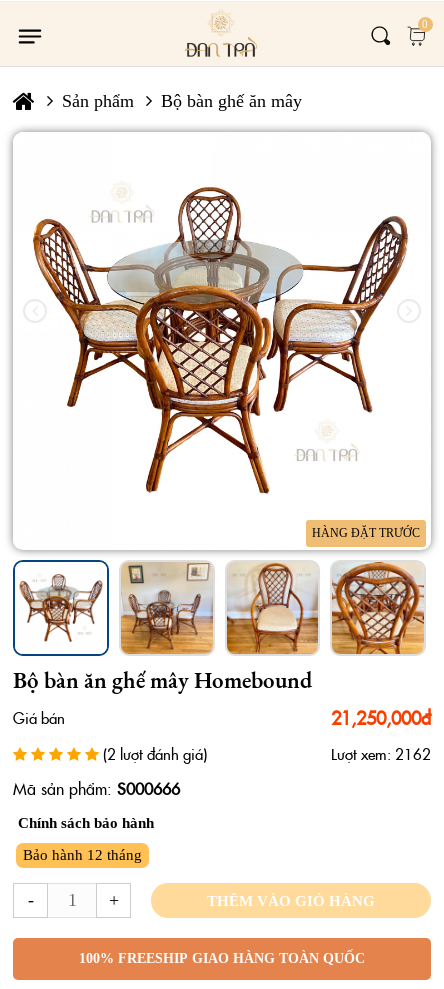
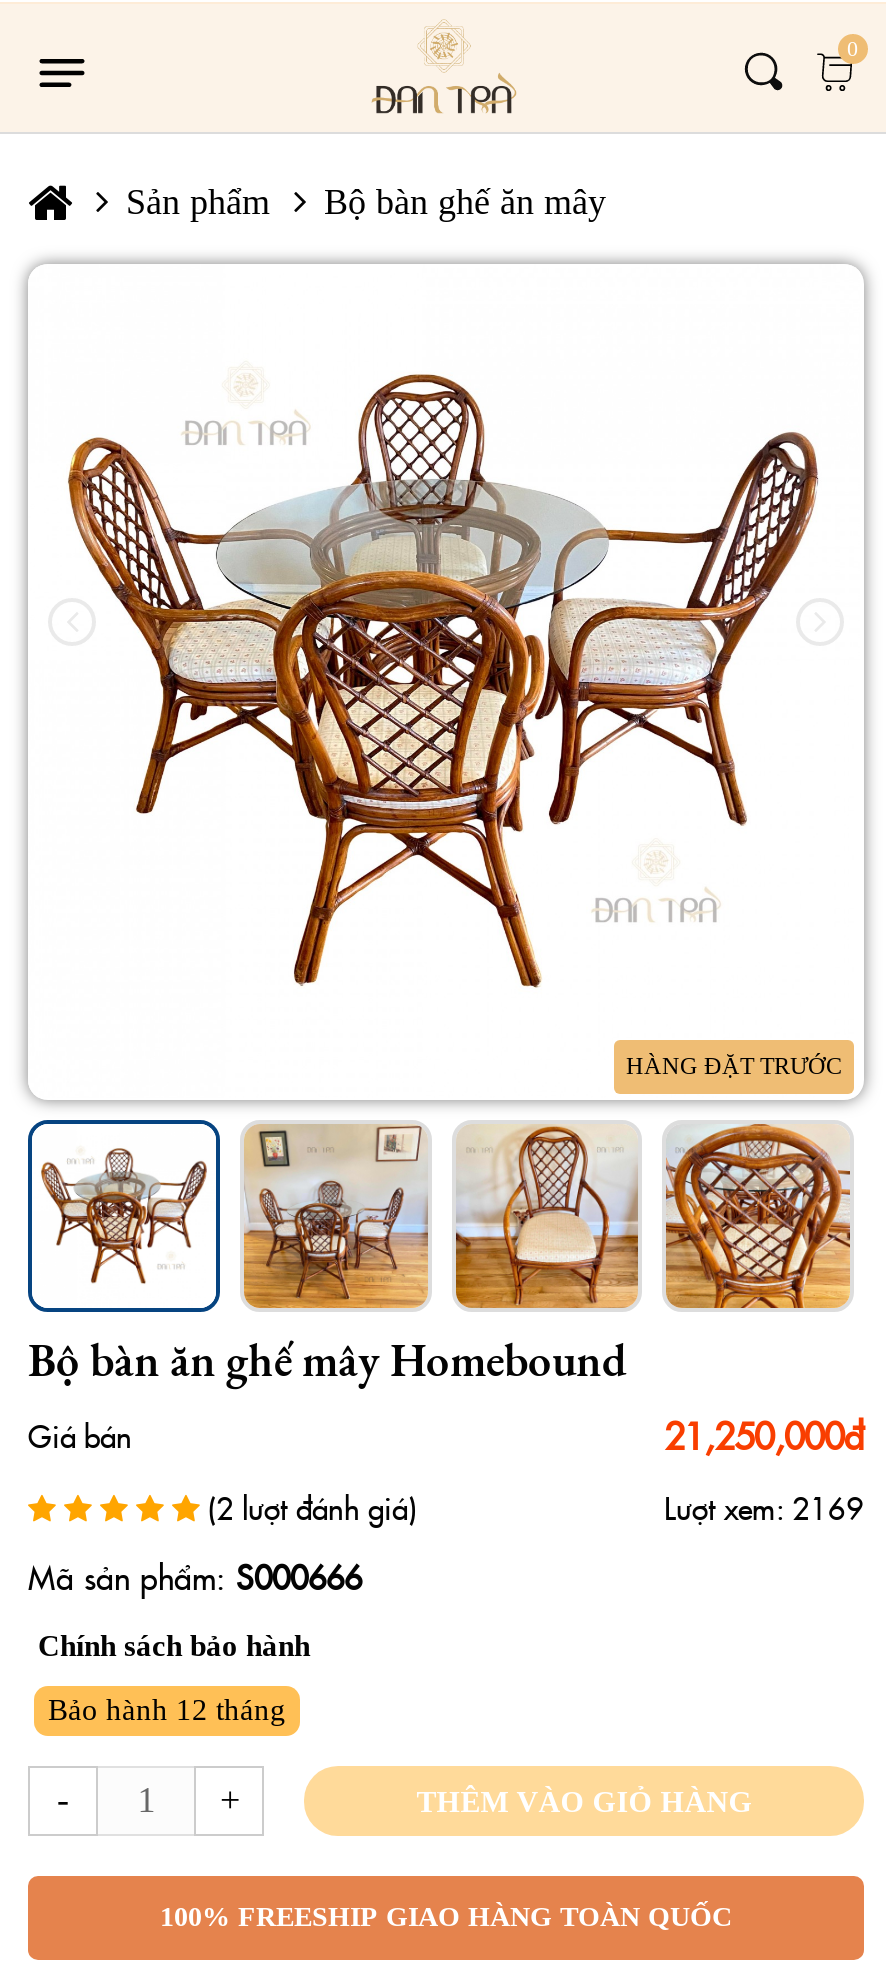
[331,743,431,764] Lượt xem: 2162 -> [664,1486,864,1528] Lượt xem: 2169

